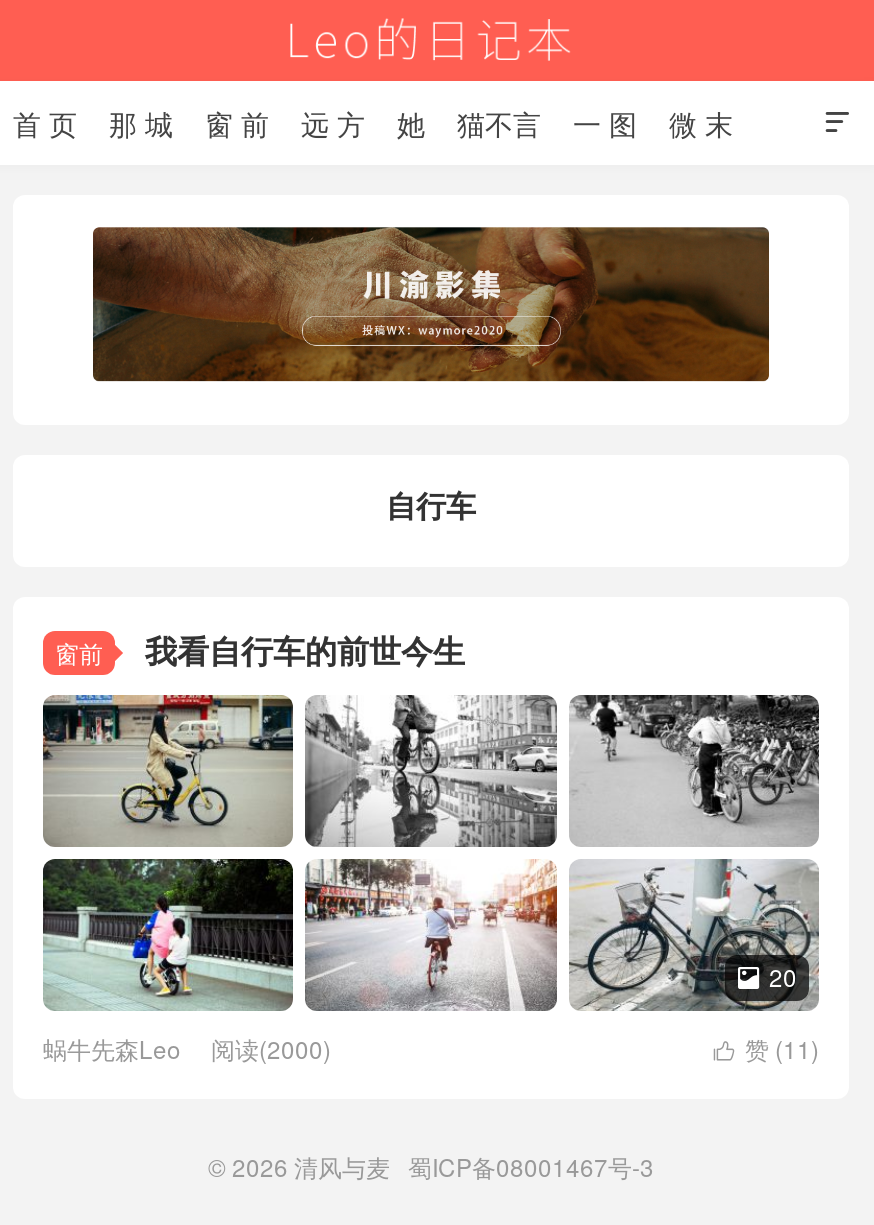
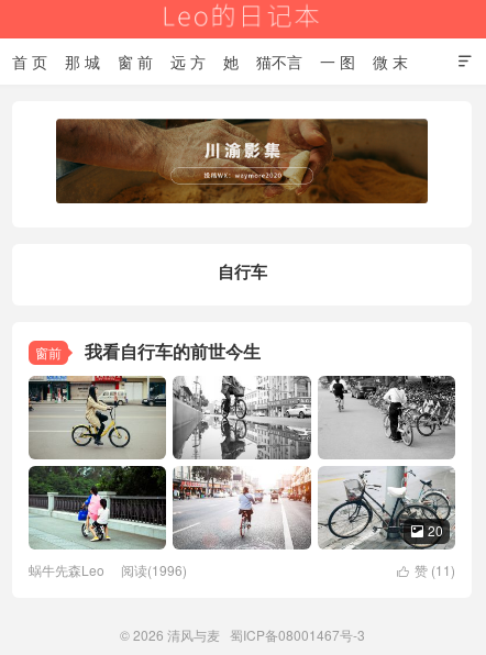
[43,1031,331,1065] 蜗牛先森Leo 阅读(2000) -> [29,561,187,579] 蜗牛先森Leo 阅读(1996)

